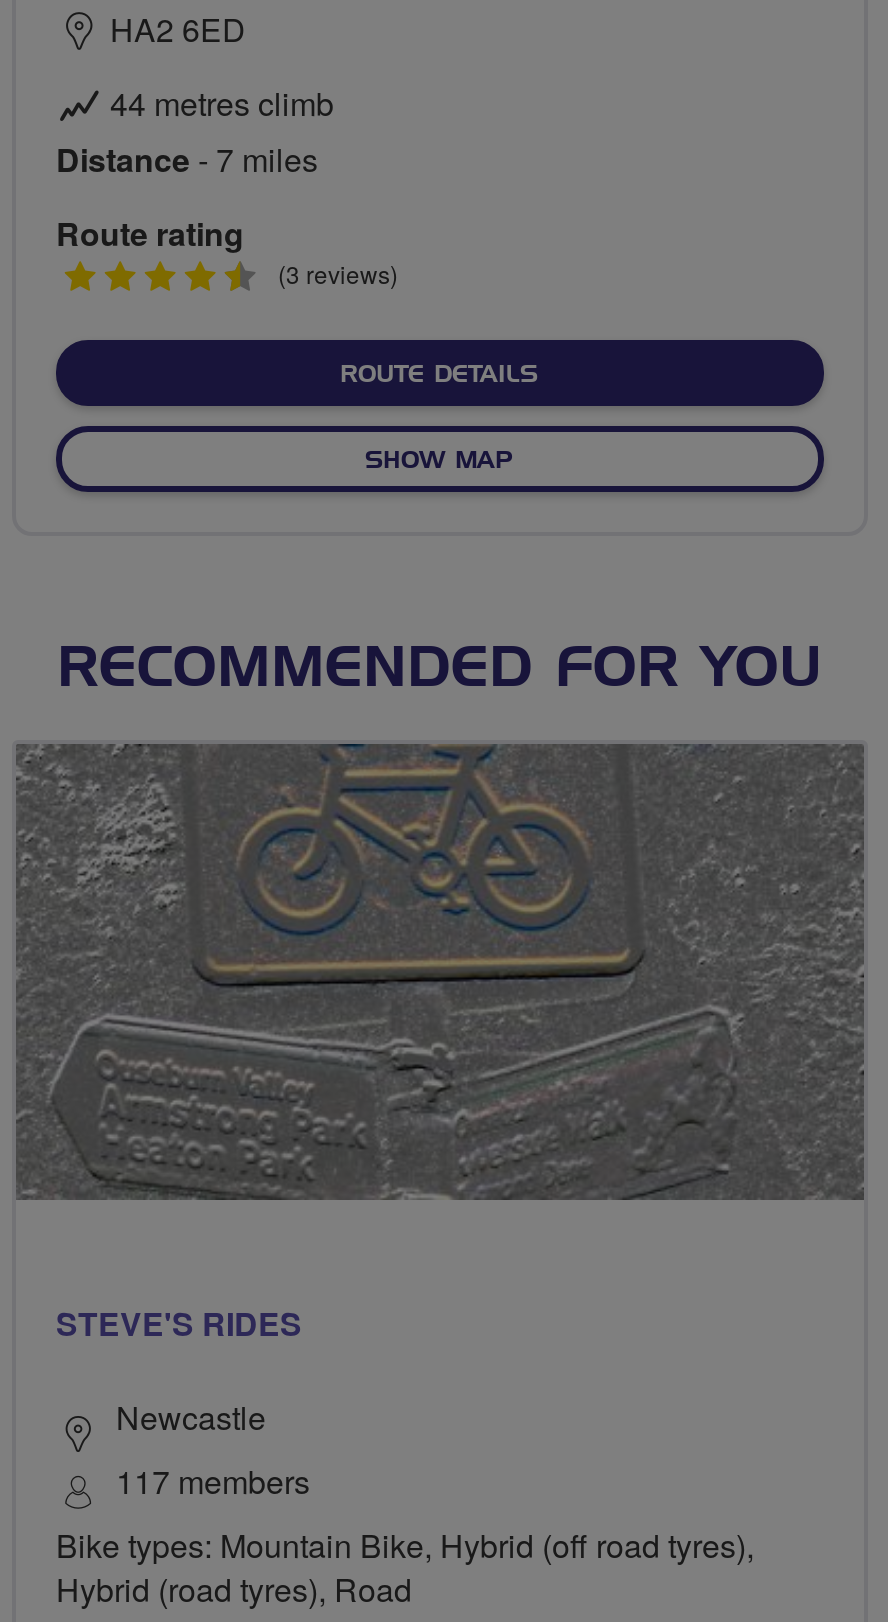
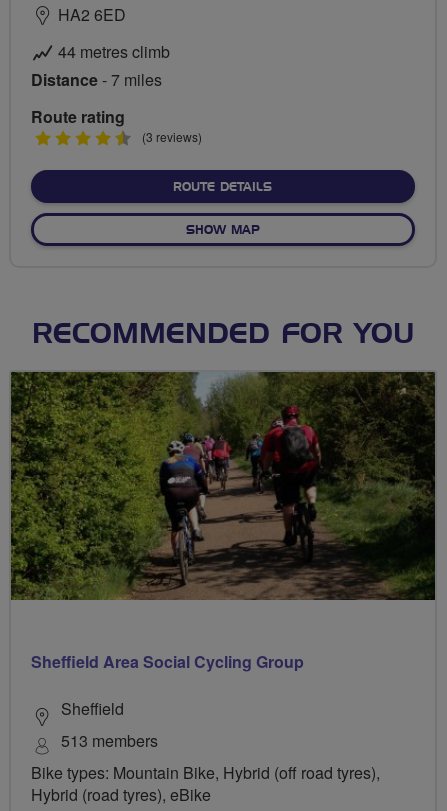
[14,742,866,1202] [image] -> [10,371,436,601] [image]
[56,1299,302,1345] STEVE'S RIDES -> [31,650,304,673] Sheffield Area Social Cycling Group
[116,1393,310,1503] Newcastle | 117 members -> [61,697,158,752] Sheffield | 513 members
[56,1565,412,1611] Hybrid (road tyres), Road -> [31,783,211,806] Hybrid (road tyres), eBike

